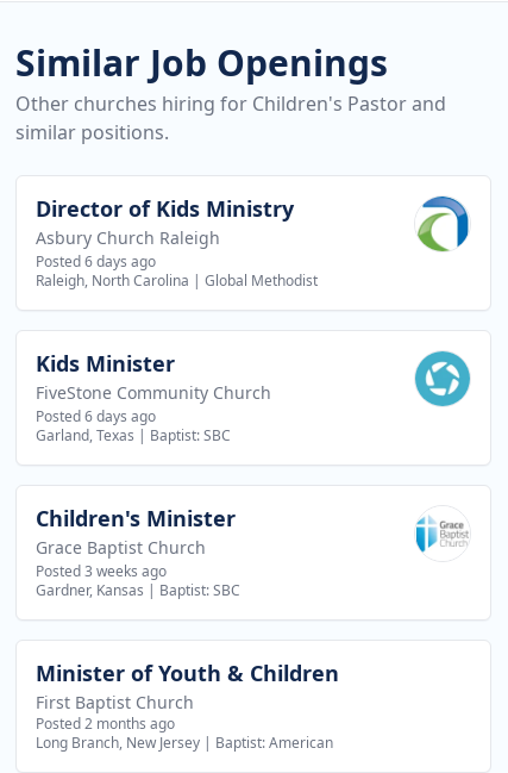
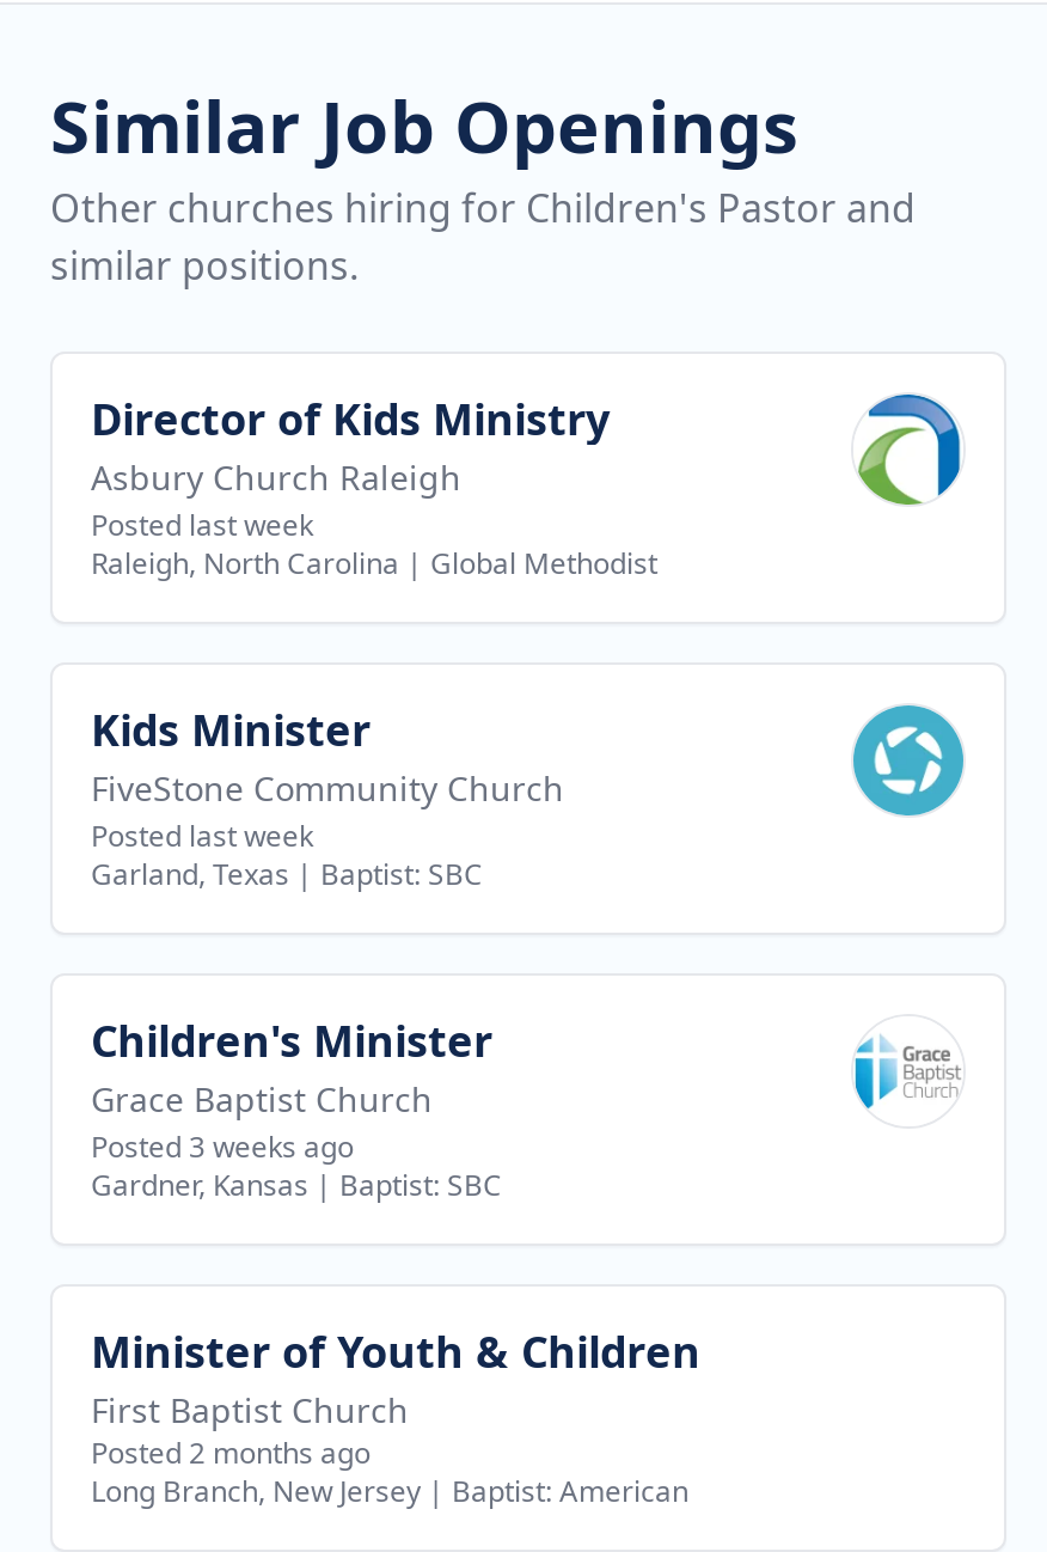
[36,251,156,272] Posted 6 days ago -> [91,505,313,545] Posted last week
[36,406,156,426] Posted 6 days ago -> [91,815,313,856] Posted last week

